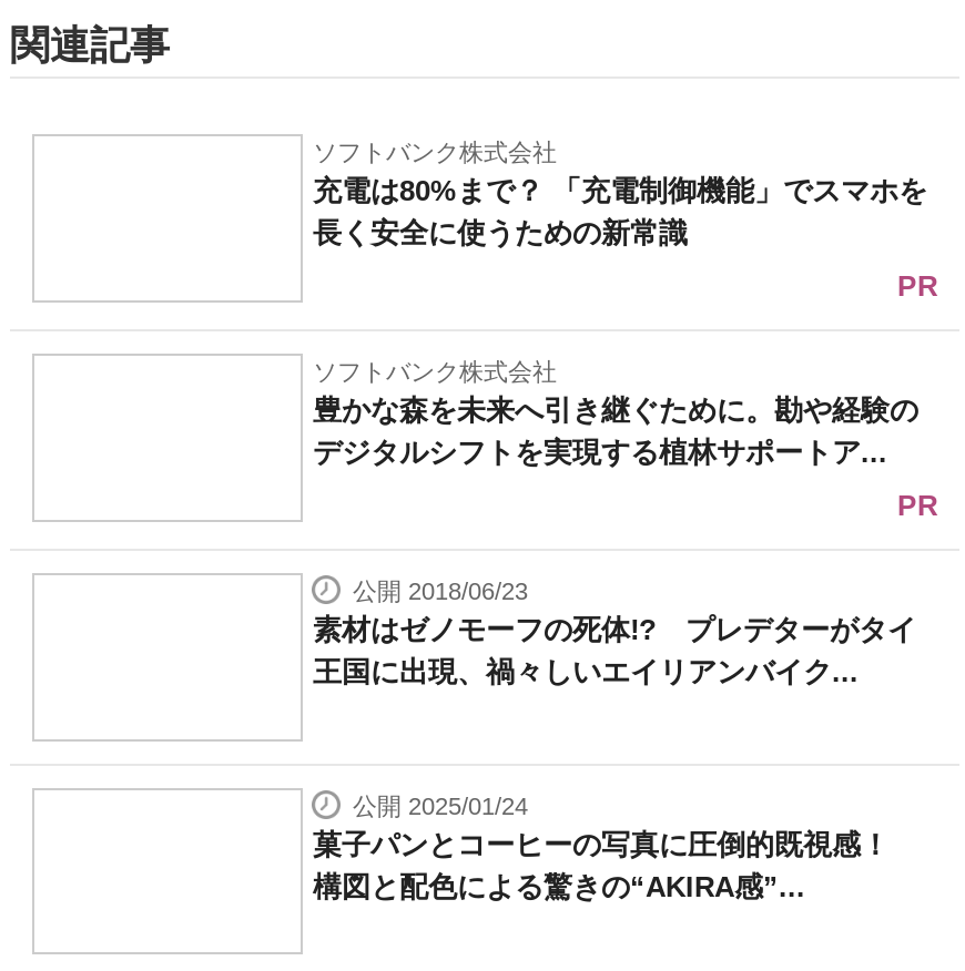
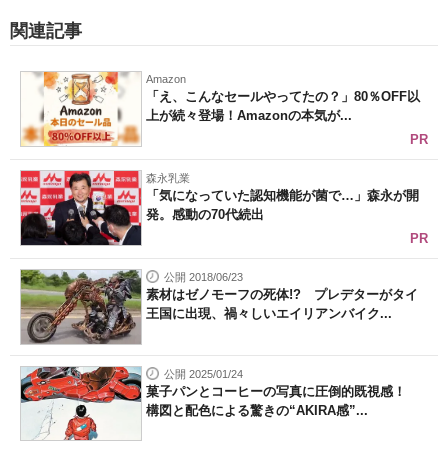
none -> [21,71,141,147] [image]
[313,139,927,250] ソフトバンク株式会社 | 充電は80%まで？ 「充電制御機能」でスマホを | 長く安全に使うための新常識 -> [146,73,420,123] Amazon | 「え、こんなセールやってたの？」80％OFF以 | 上が続々登場！Amazonの本気が...
none -> [20,170,142,246] [image]
[313,359,918,470] ソフトバンク株式会社 | 豊かな森を未来へ引き継ぐために。勘や経験の | デジタルシフトを実現する植林サポートア... -> [146,172,419,222] 森永乳業 | 「気になっていた認知機能が菌で…」森永が開 | 発。感動の70代続出
none -> [20,269,142,345] [image]
none -> [20,366,142,441] [image]

